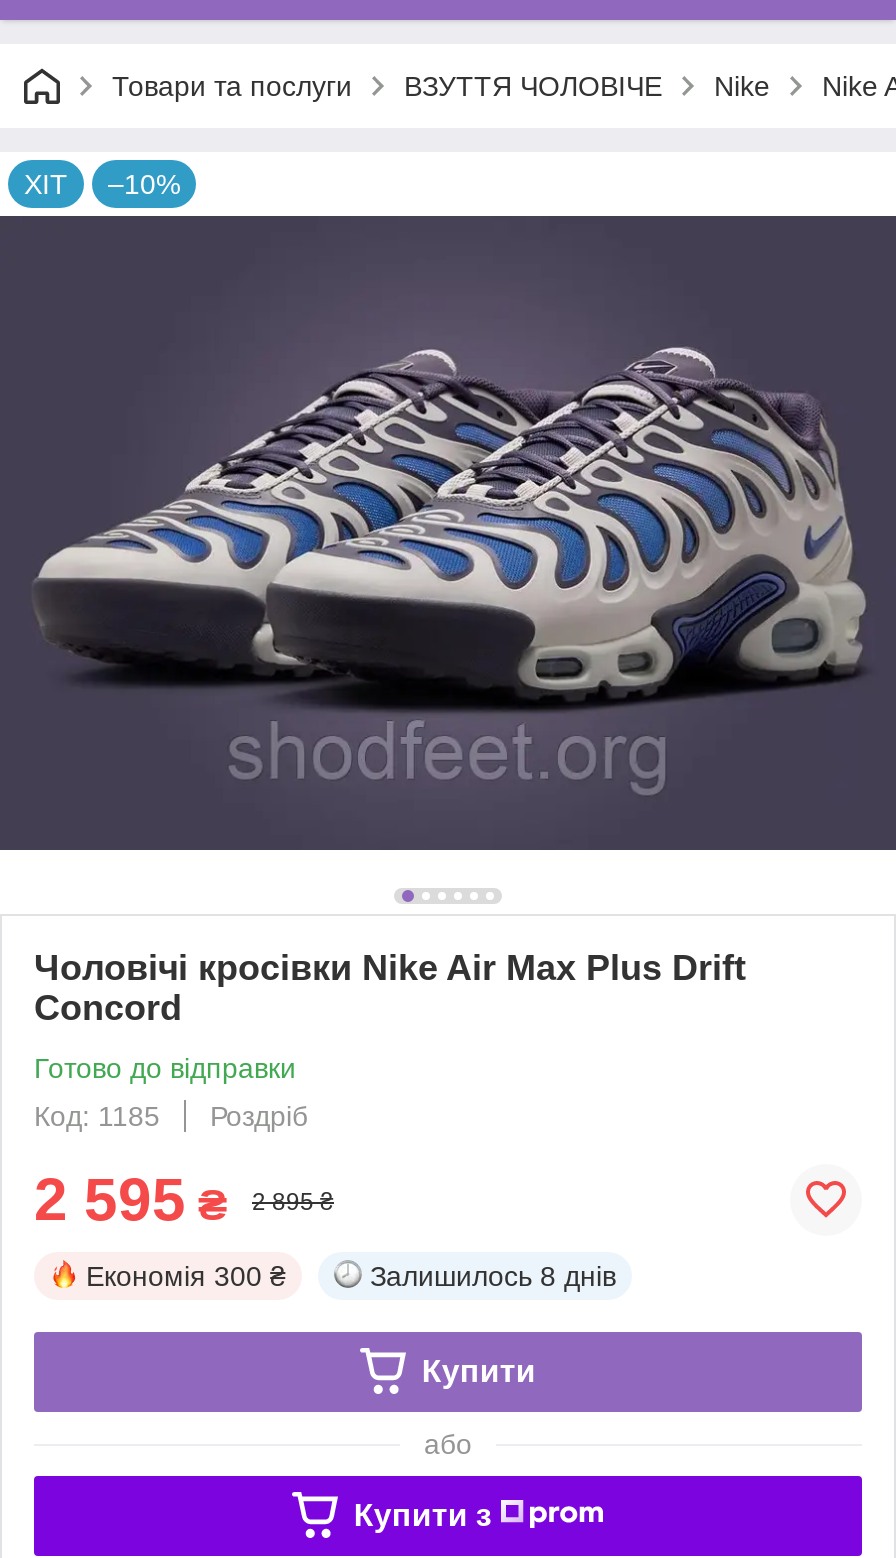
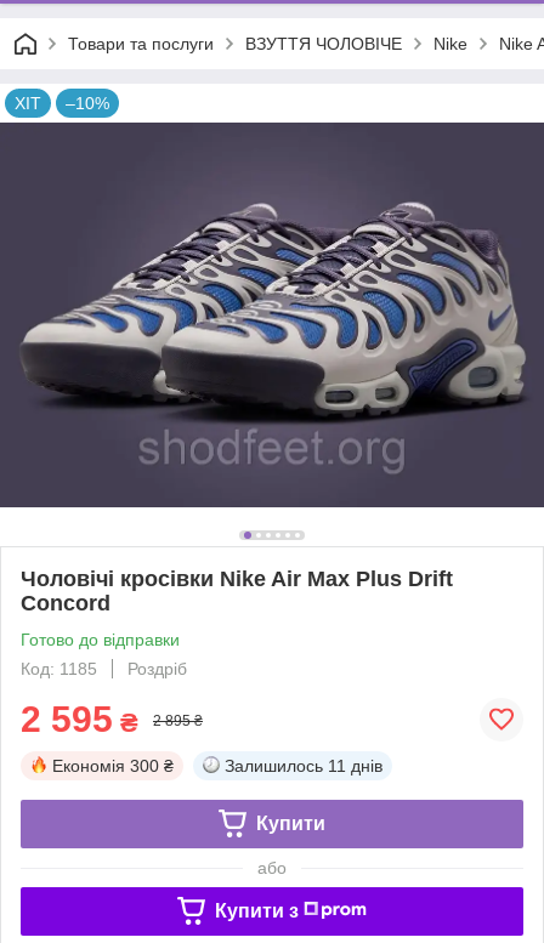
[370,1260,616,1292] Залишилось 8 днів -> [225,756,382,775] Залишилось 11 днів

